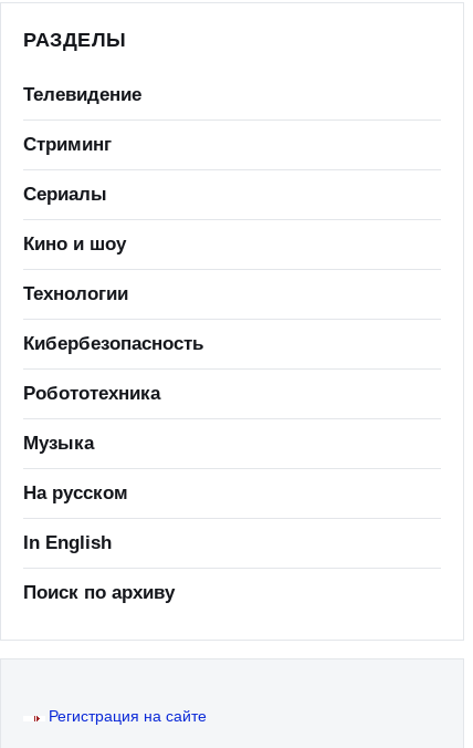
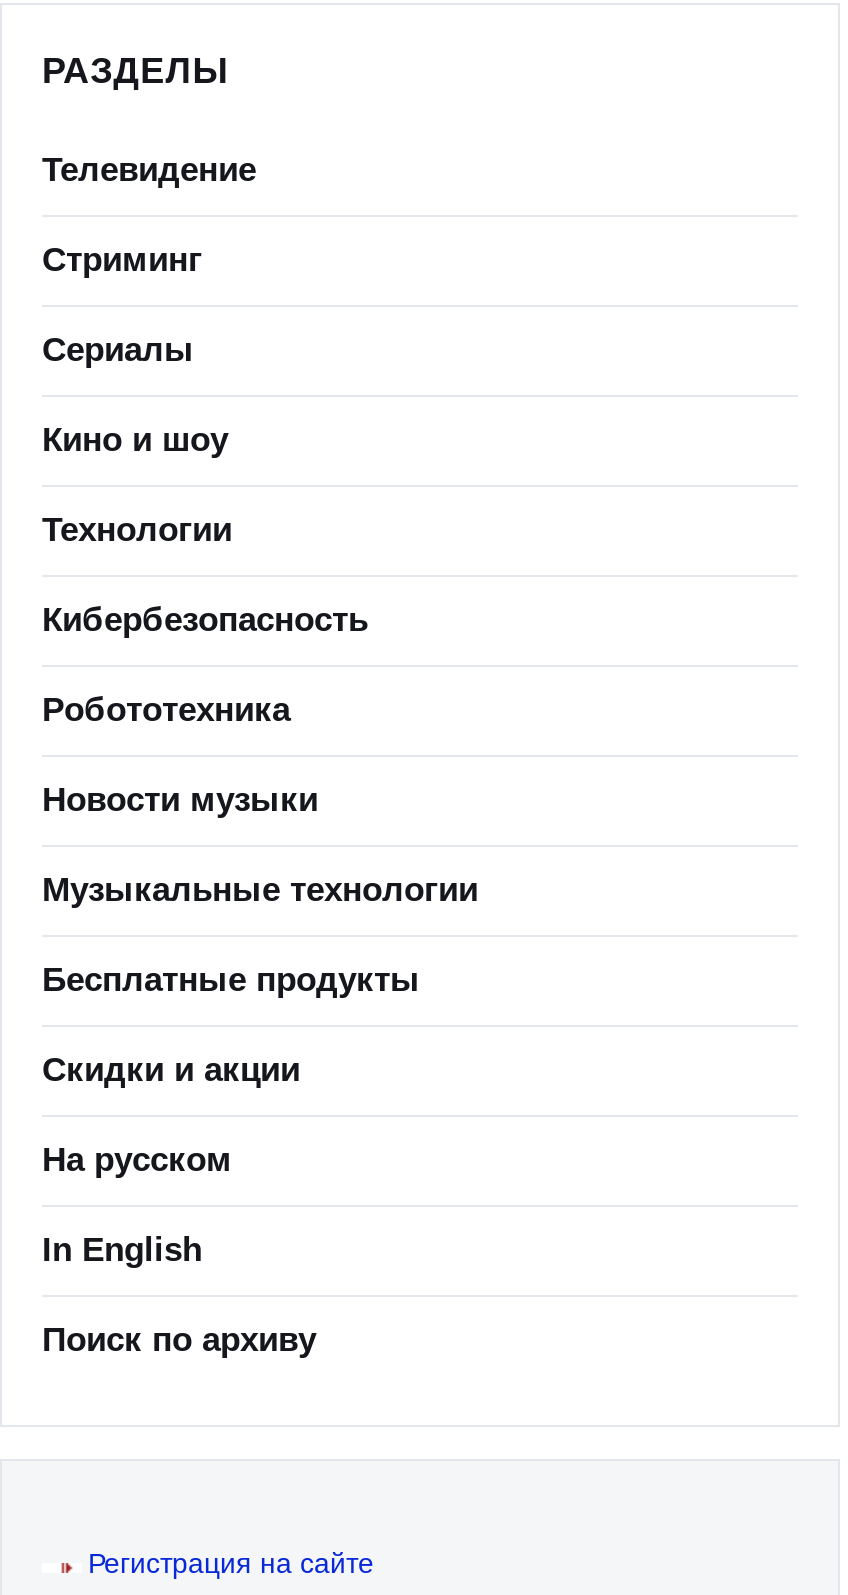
[23,433,94,454] Музыка -> [42,781,478,1089] Новости музыки | Музыкальные технологии | Бесплатные продукты | Скидки и акции

